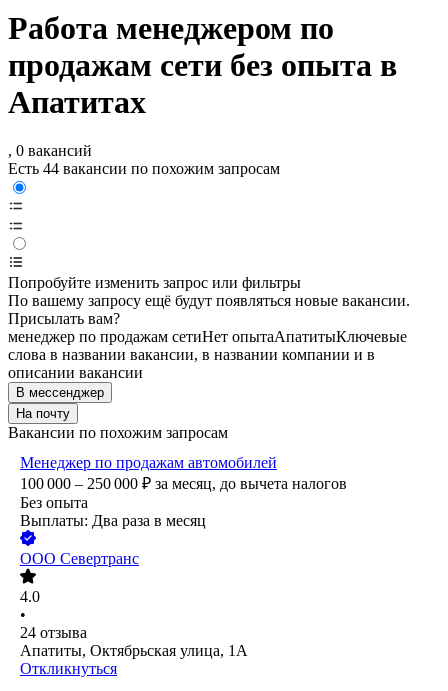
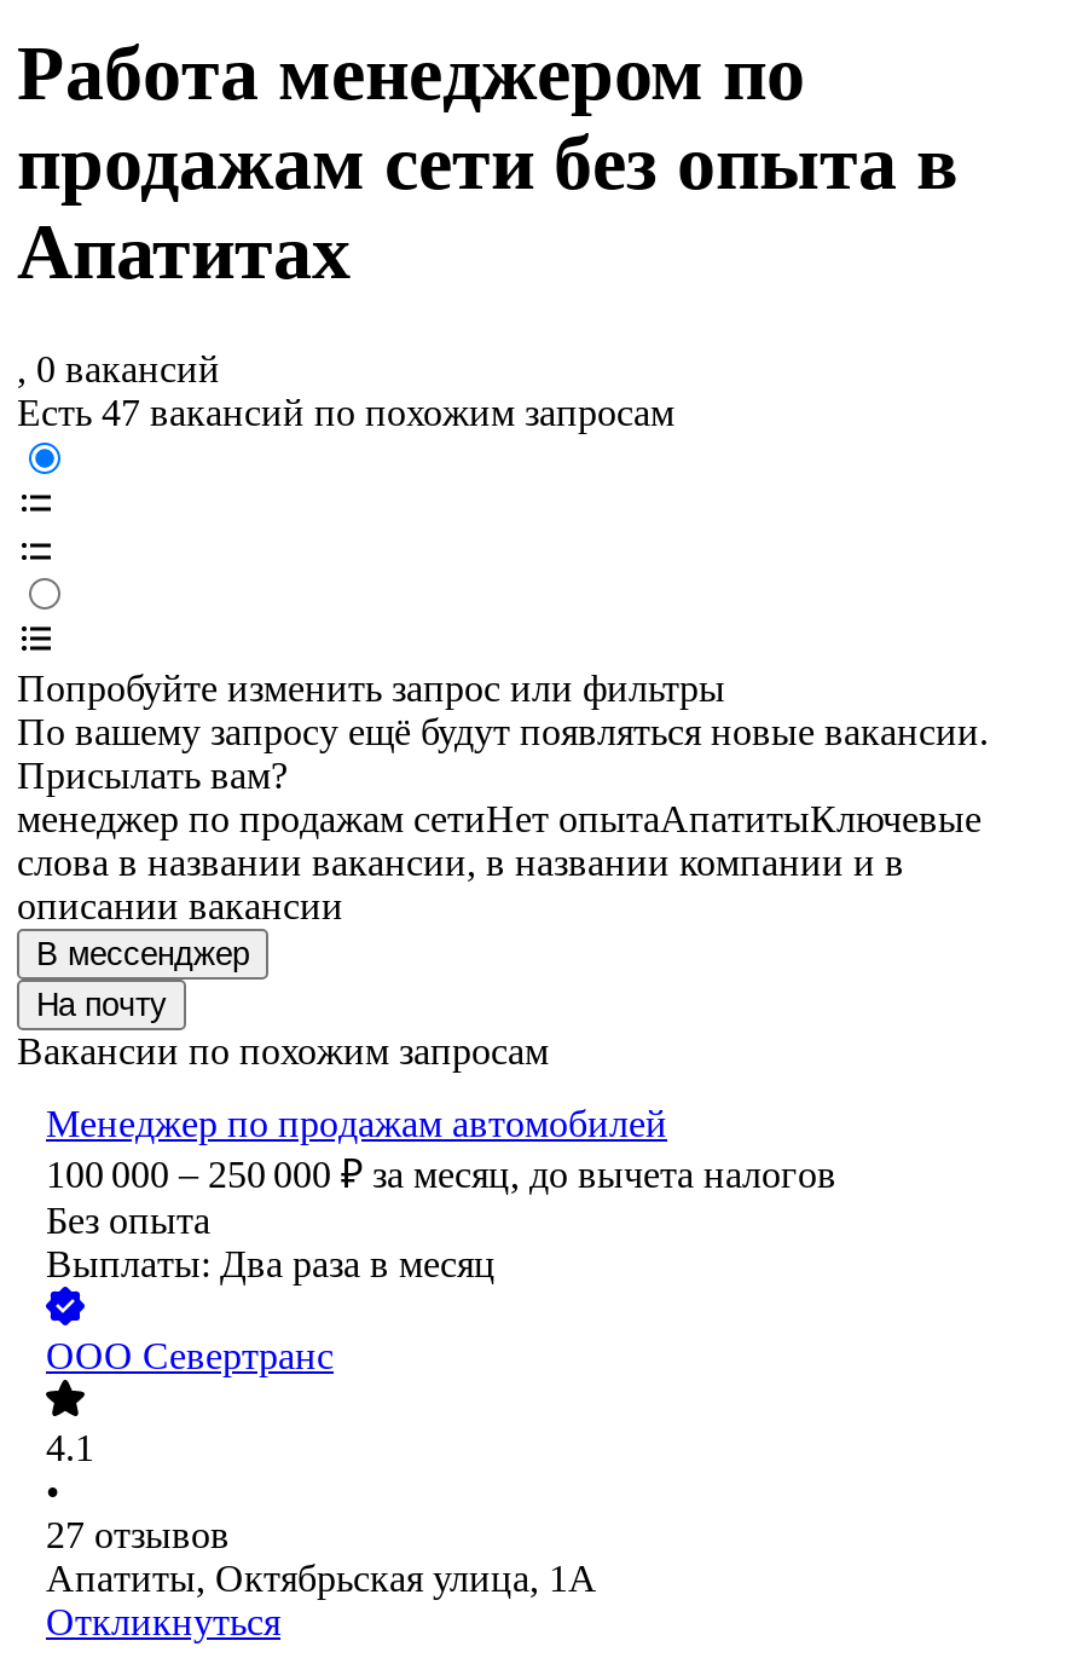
[8,160,280,177] Есть 44 вакансии по похожим запросам -> [17,393,674,434] Есть 47 вакансий по похожим запросам
[20,588,40,605] 4.0 -> [46,1428,94,1469] 4.1
[20,624,87,641] 24 отзыва -> [46,1515,230,1556] 27 отзывов

